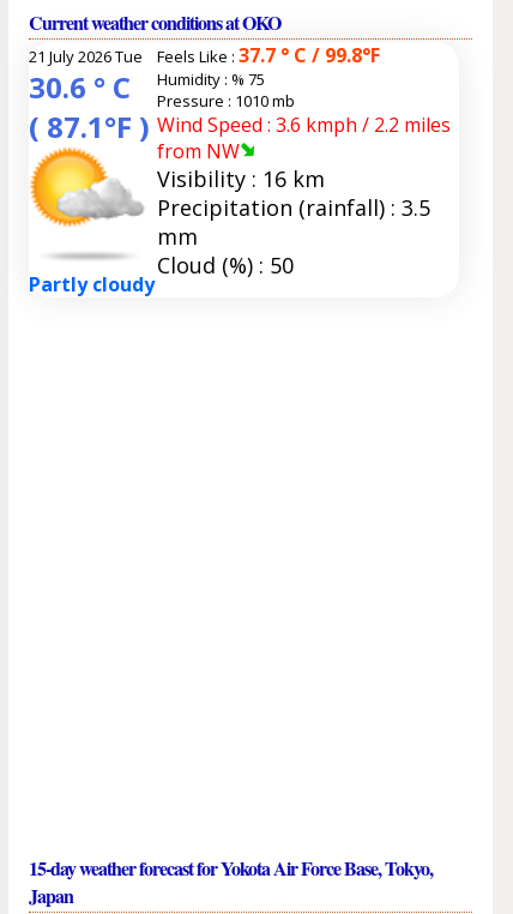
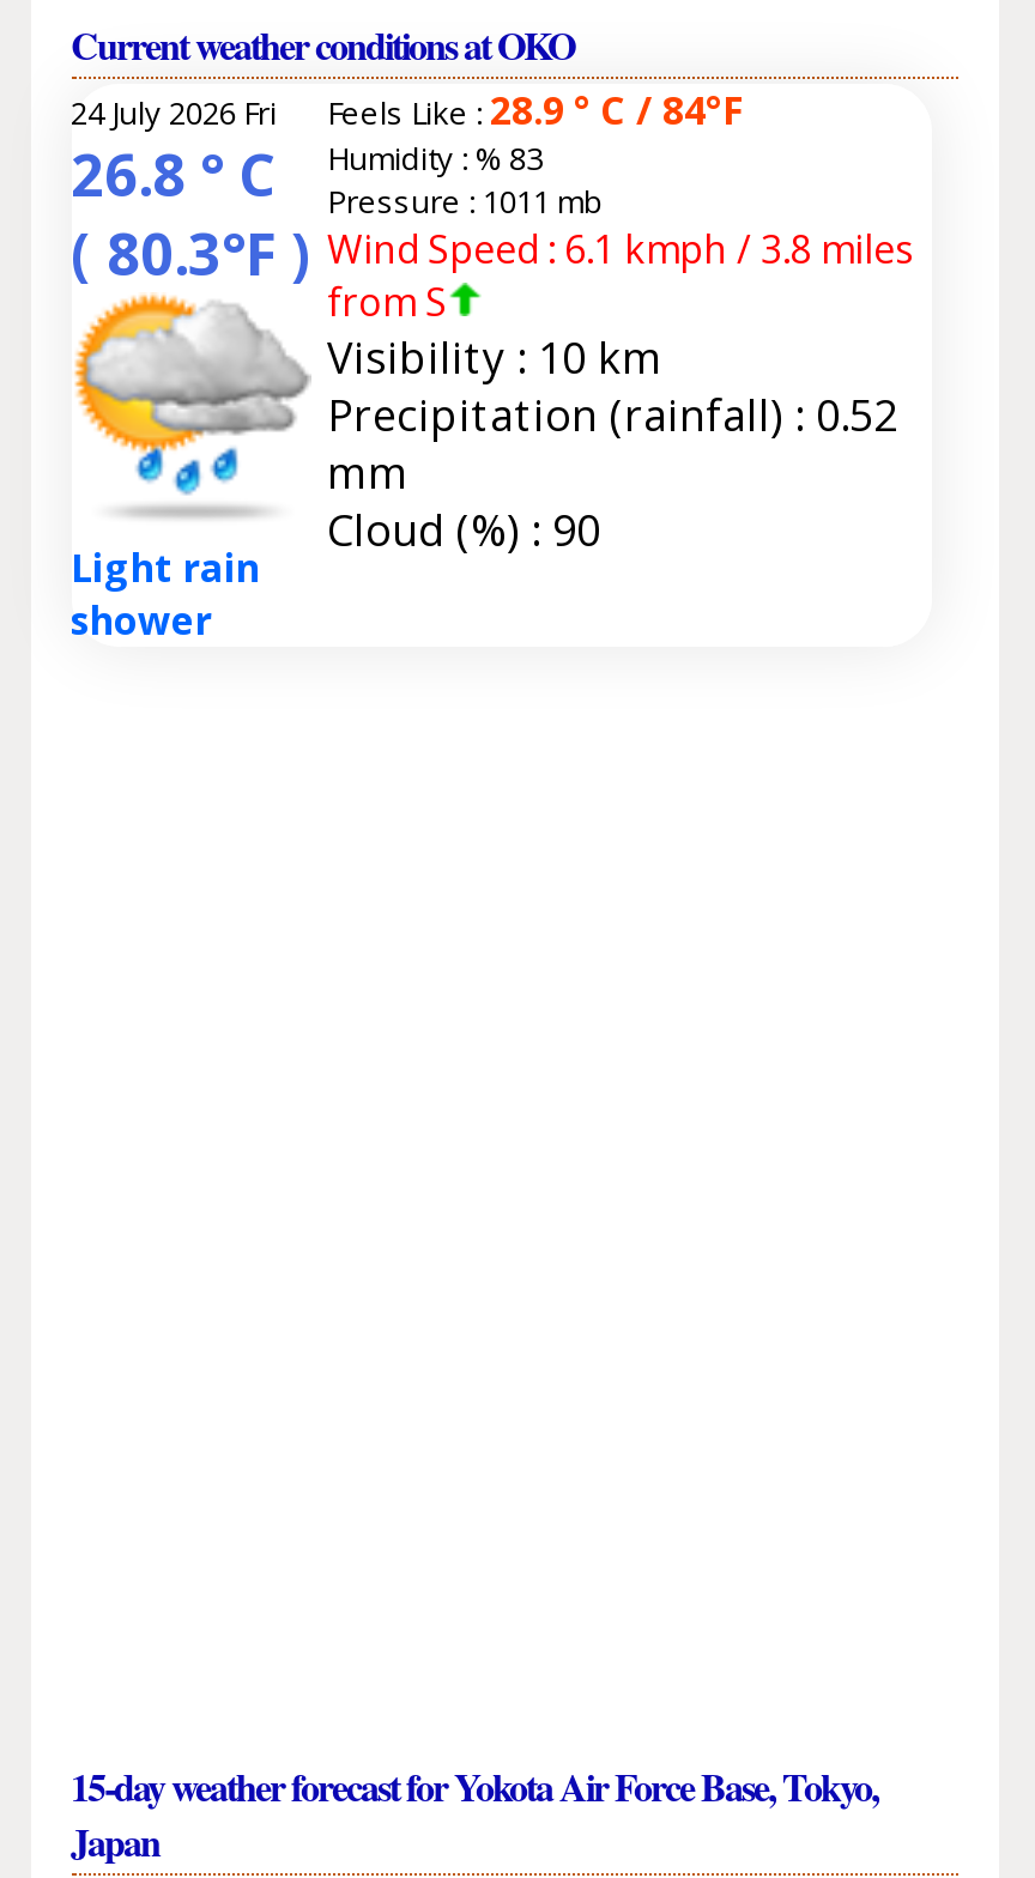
[28,45,149,146] 21 July 2026 Tue | 30.6 ° C | ( 87.1°F ) -> [71,90,313,291] 24 July 2026 Fri | 26.8 ° C | ( 80.3°F )
[34,42,450,236] [image] | Feels Like : 37.7 ° C / 99.8°F | Humidity :% 75 | Pressure : 1010 mb | Wind Speed : 3.6 kmph / 2.2 miles | from NW | Visibility : 16 km | Precipitation (rainfall) : 3.5 -> [81,83,914,496] [image] | Feels Like : 28.9 ° C / 84°F | Humidity :% 83 | Pressure : 1011 mb | Wind Speed : 6.1 kmph / 3.8 miles | from S | Visibility : 10 km | Precipitation (rainfall) : 0.52
[156,250,293,279] Cloud (%) : 50 -> [327,500,600,557] Cloud (%) : 90
[28,271,154,297] Partly cloudy -> [71,540,260,646] Light rain | shower

